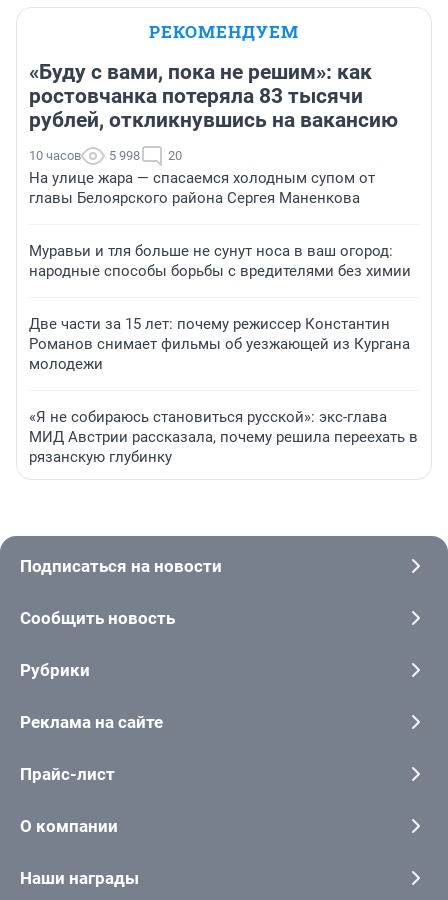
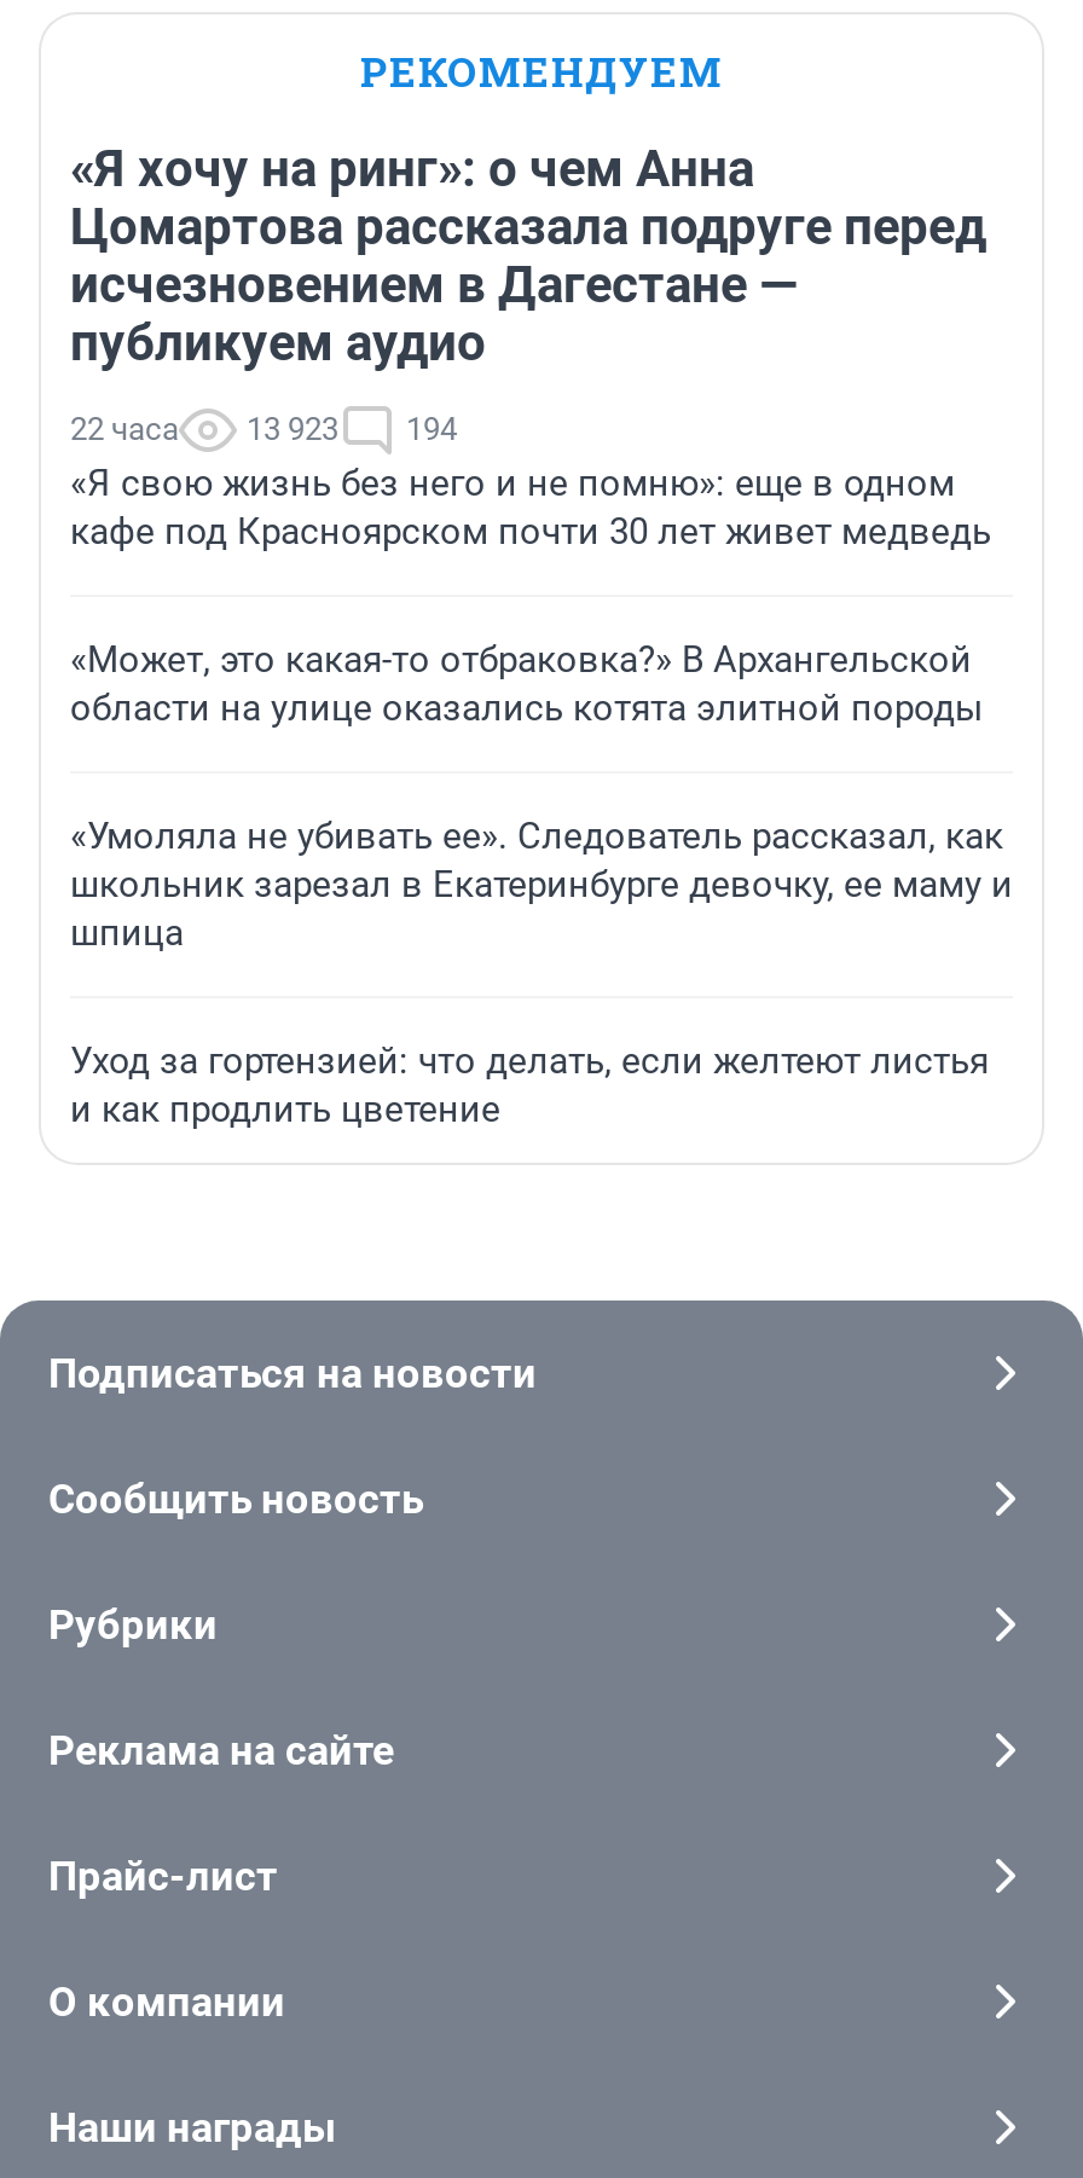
[29,60,398,132] «Буду с вами, пока не решим»: как | ростовчанка потеряла 83 тысячи | рублей, откликнувшись на вакансию -> [70,139,986,372] «Я хочу на ринг»: о чем Анна | Цомартова рассказала подруге перед | исчезновением в Дагестане — | публикуем аудио
[29,148,375,207] 10 часов | 5 998 | 20 | На улице жара — спасаемся холодным супом от | главы Белоярского района Сергея Маненкова -> [70,410,991,553] 22 часа | 13 923 | 194 | «Я свою жизнь без него и не помню»: еще в одном | кафе под Красноярском почти 30 лет живет медведь
[29,242,411,280] Муравьи и тля больше не сунут носа в ваш огород: | народные способы борьбы с вредителями без химии -> [70,637,984,729] «Может, это какая-то отбраковка?» В Архангельской | области на улице оказались котята элитной породы
[29,315,410,373] Две части за 15 лет: почему режиссер Константин | Романов снимает фильмы об уезжающей из Кургана | молодежи -> [70,814,1013,954] «Умоляла не убивать ее». Следователь рассказал, как | школьник зарезал в Екатеринбурге девочку, ее маму и | шпица
[29,408,418,466] «Я не собираюсь становиться русской»: экс-глава | МИД Австрии рассказала, почему решила переехать в | рязанскую глубинку -> [70,1039,989,1131] Уход за гортензией: что делать, если желтеют листья | и как продлить цветение

